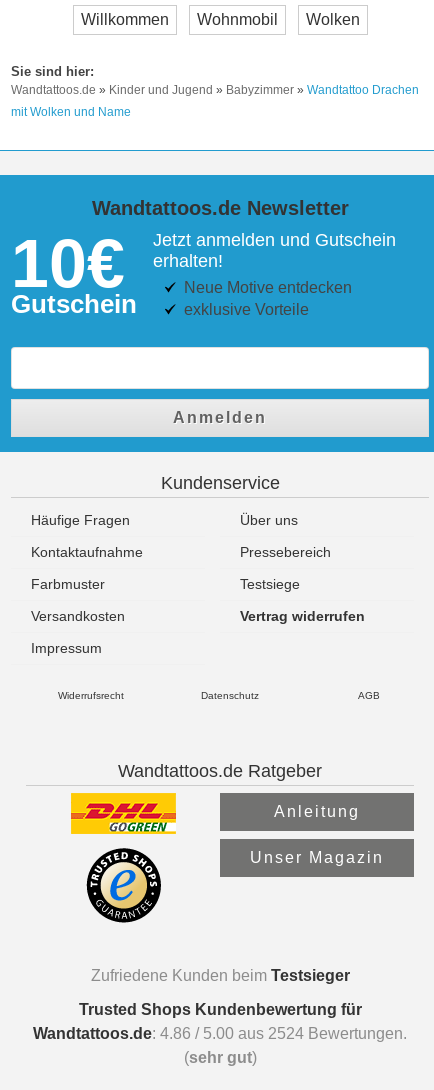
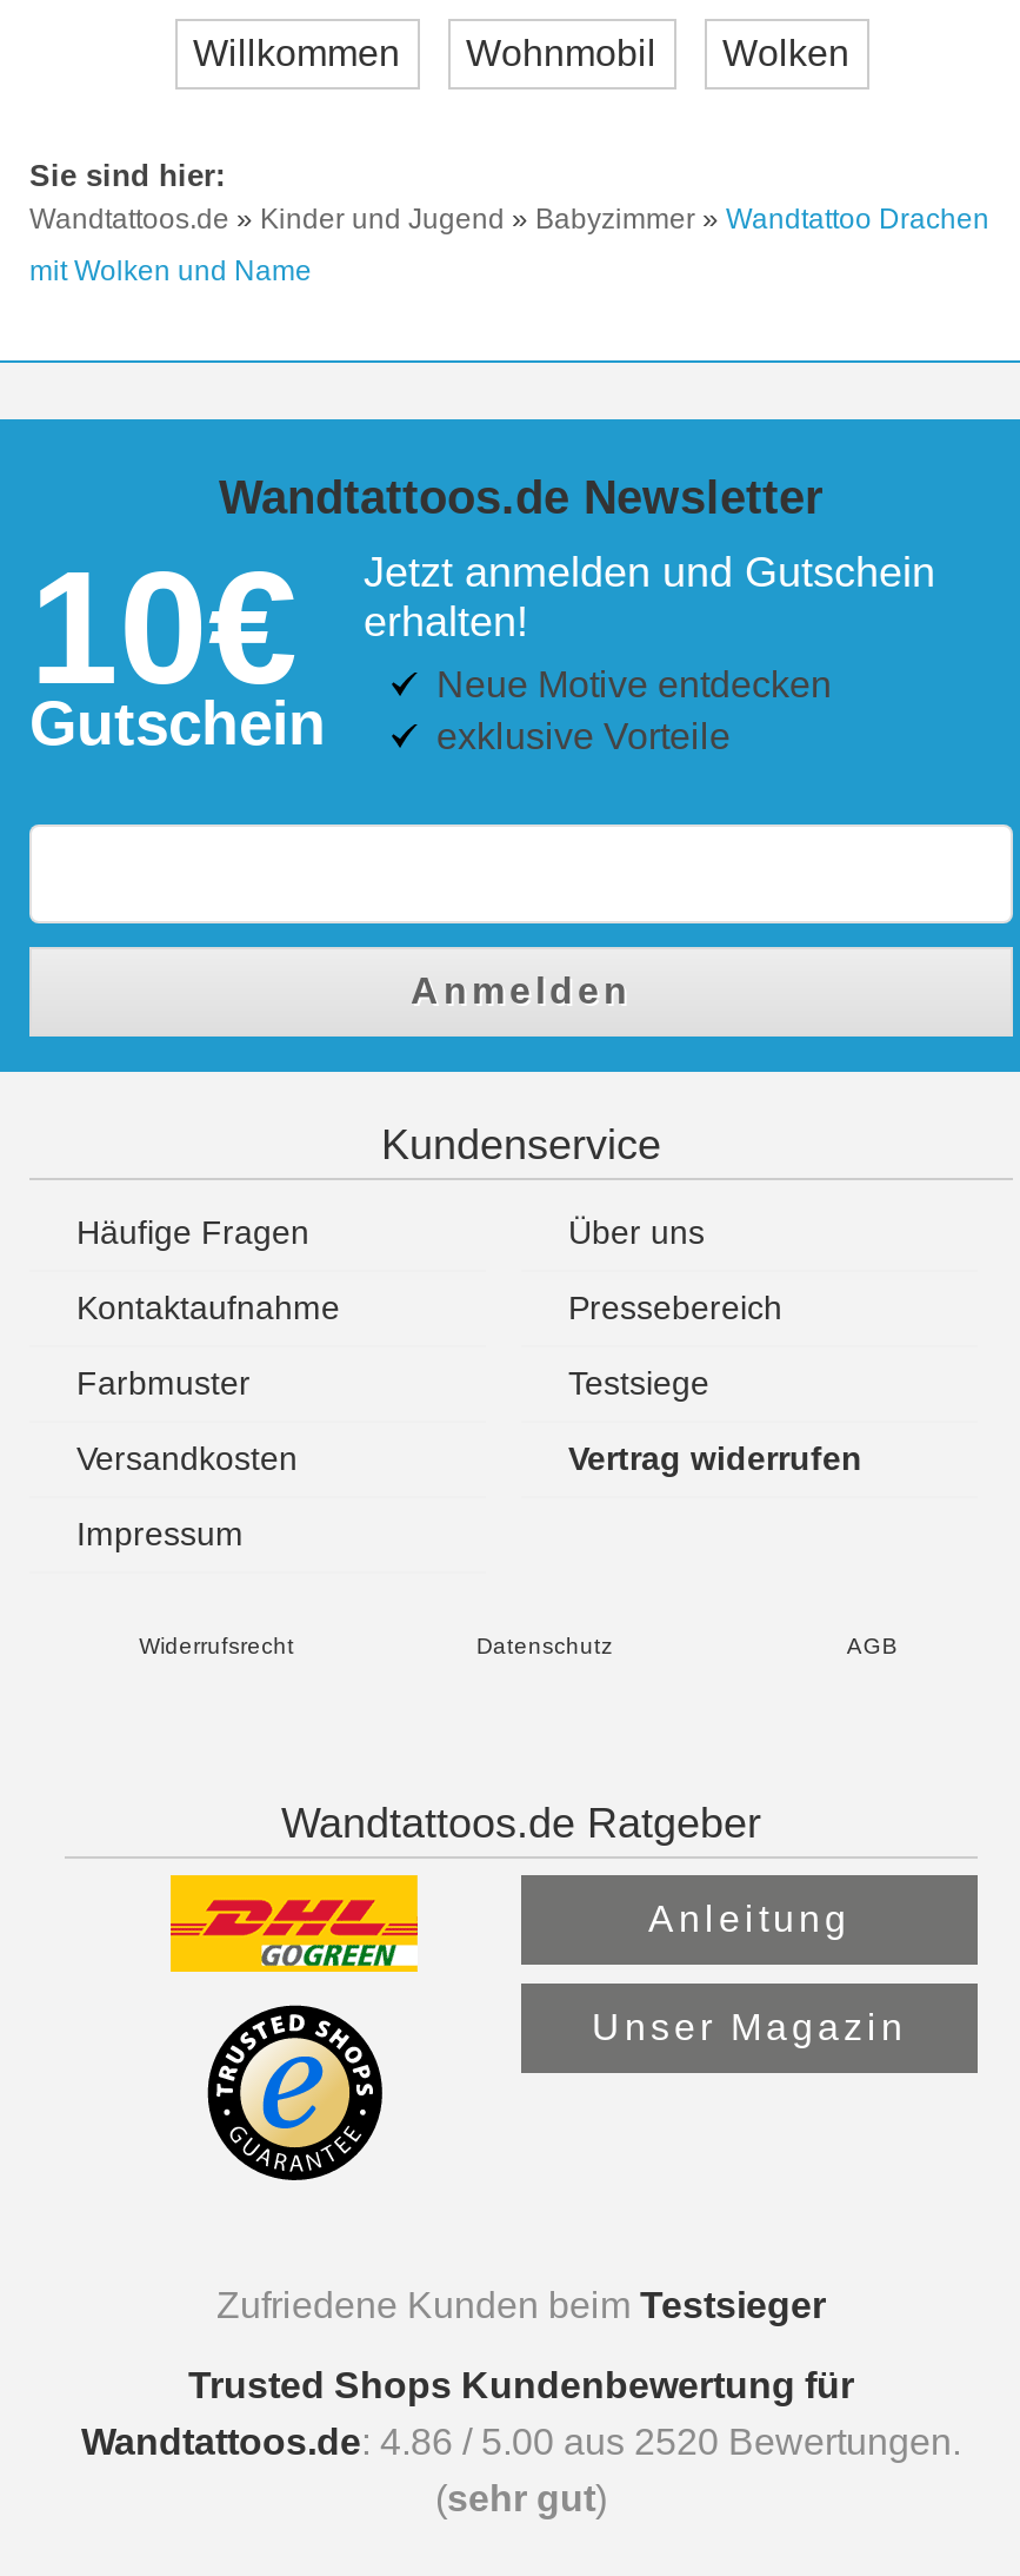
[33,1025,407,1042] Wandtattoos.de: 4.86 / 5.00 aus 2524 Bewertungen. -> [81,2421,961,2461] Wandtattoos.de: 4.86 / 5.00 aus 2520 Bewertungen.

